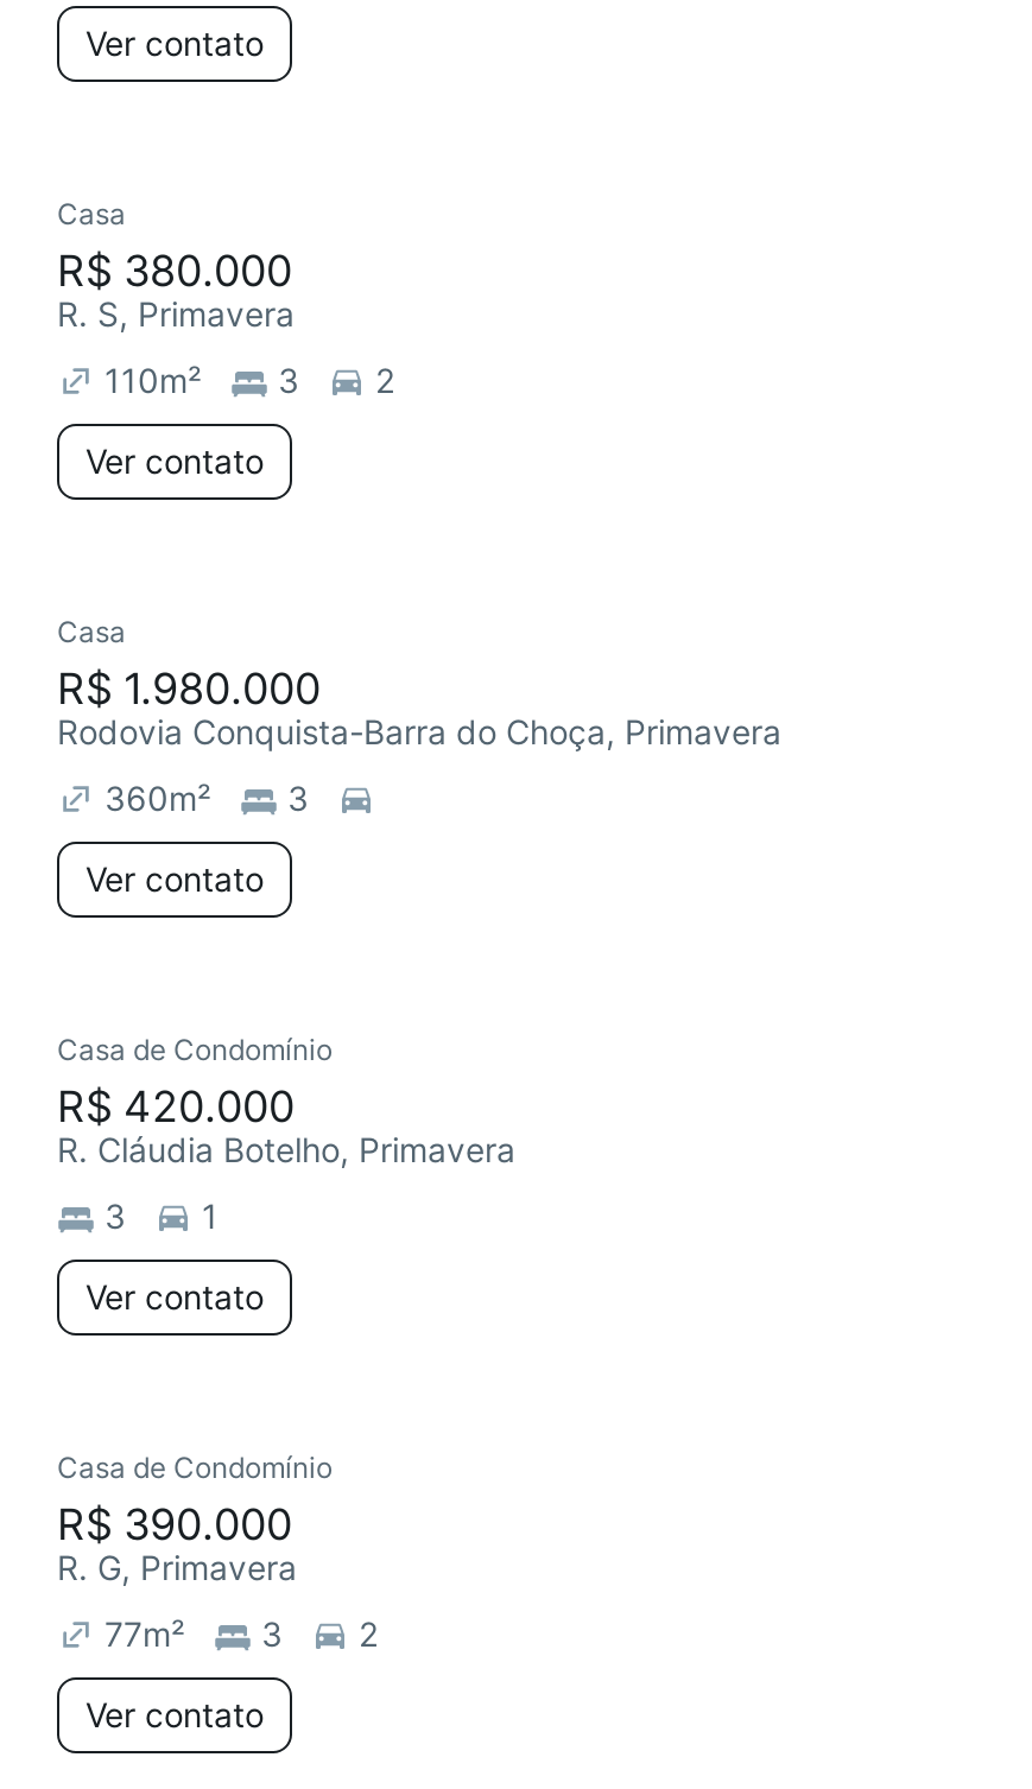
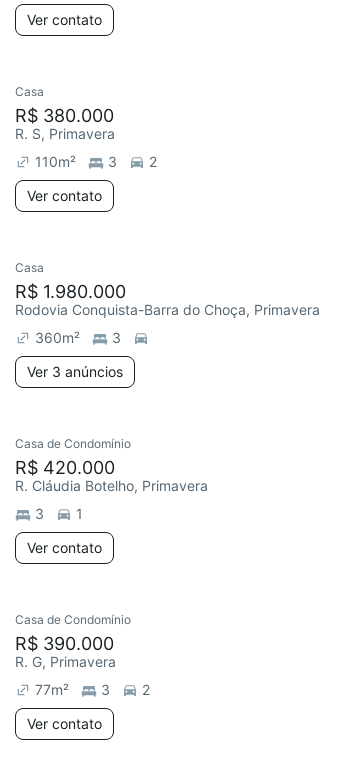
[86,858,264,899] Ver contato -> [27,363,123,380] Ver 3 anúncios

